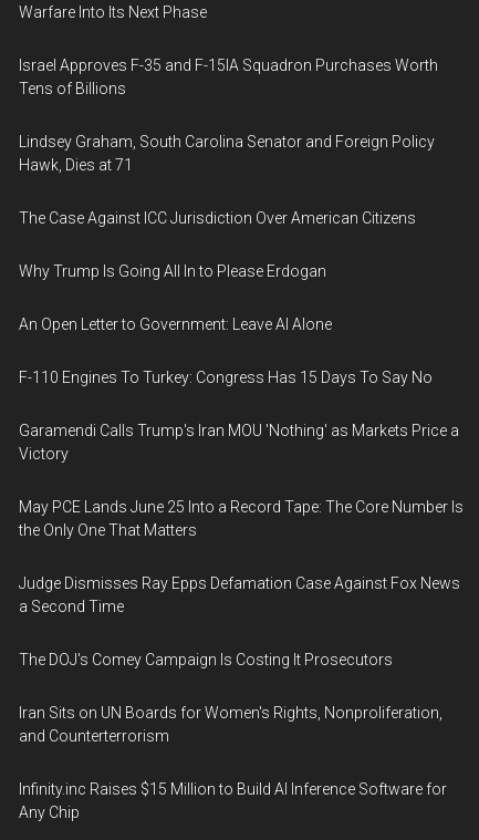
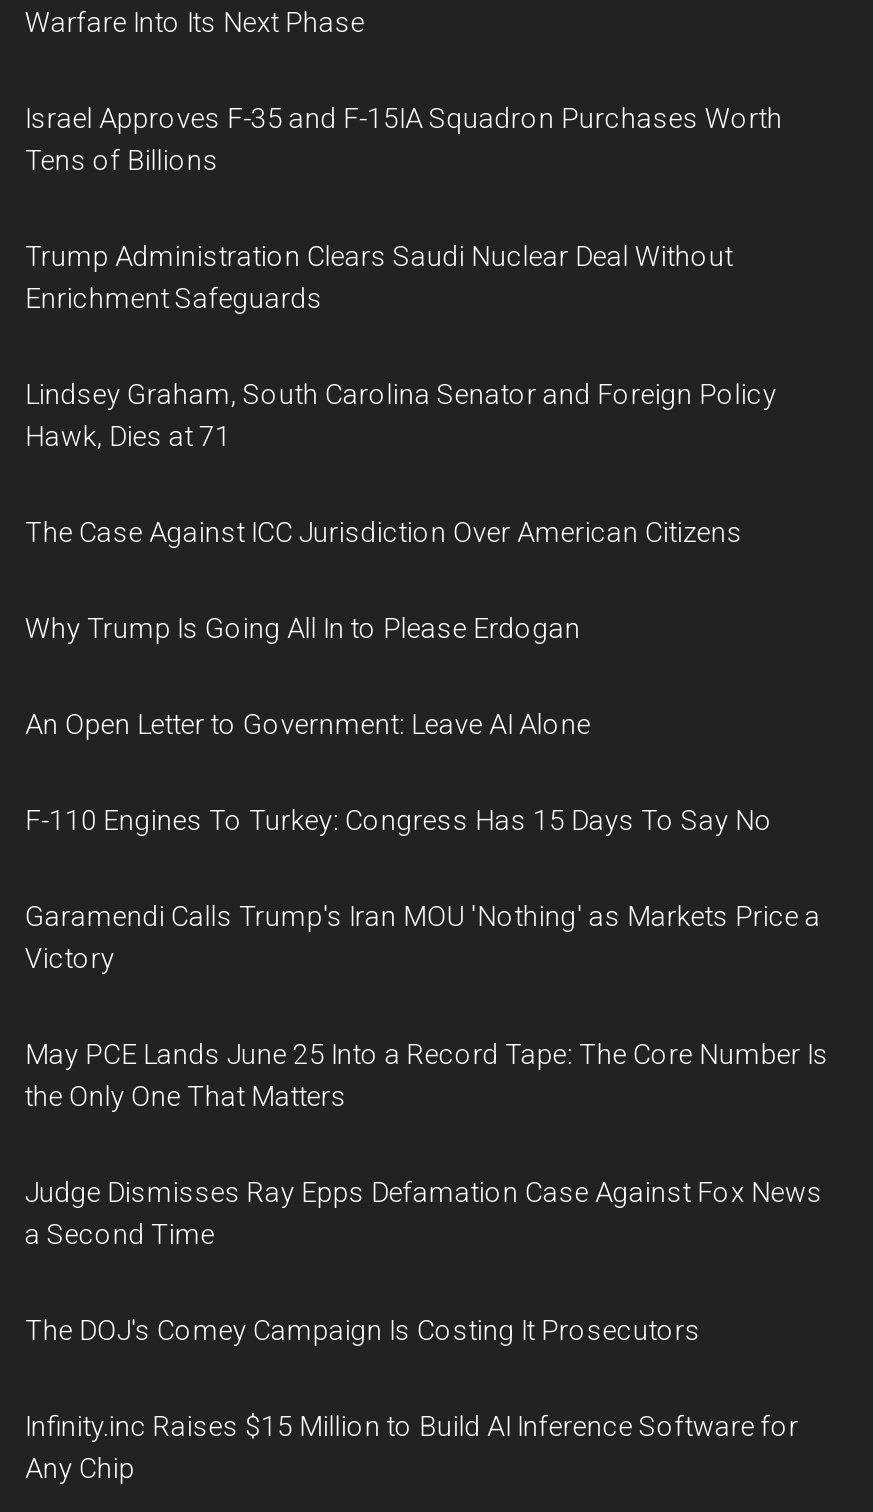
none -> [25,240,733,314] Trump Administration Clears Saudi Nuclear Deal Without | Enrichment Safeguards
moved [19,133,464,668] -> [25,378,829,1346]: Lindsey Graham, South Carolina Senator and Foreign Policy | Hawk, Dies at 71 | The Case Against ICC Jurisdiction Over American Citizens | ... | a Second Time | The DOJ's Comey Campaign Is Costing It Prosecutors
[19,704,443,745] Iran Sits on UN Boards for Women's Rights, Nonproliferation, | and Counterterrorism -> none

